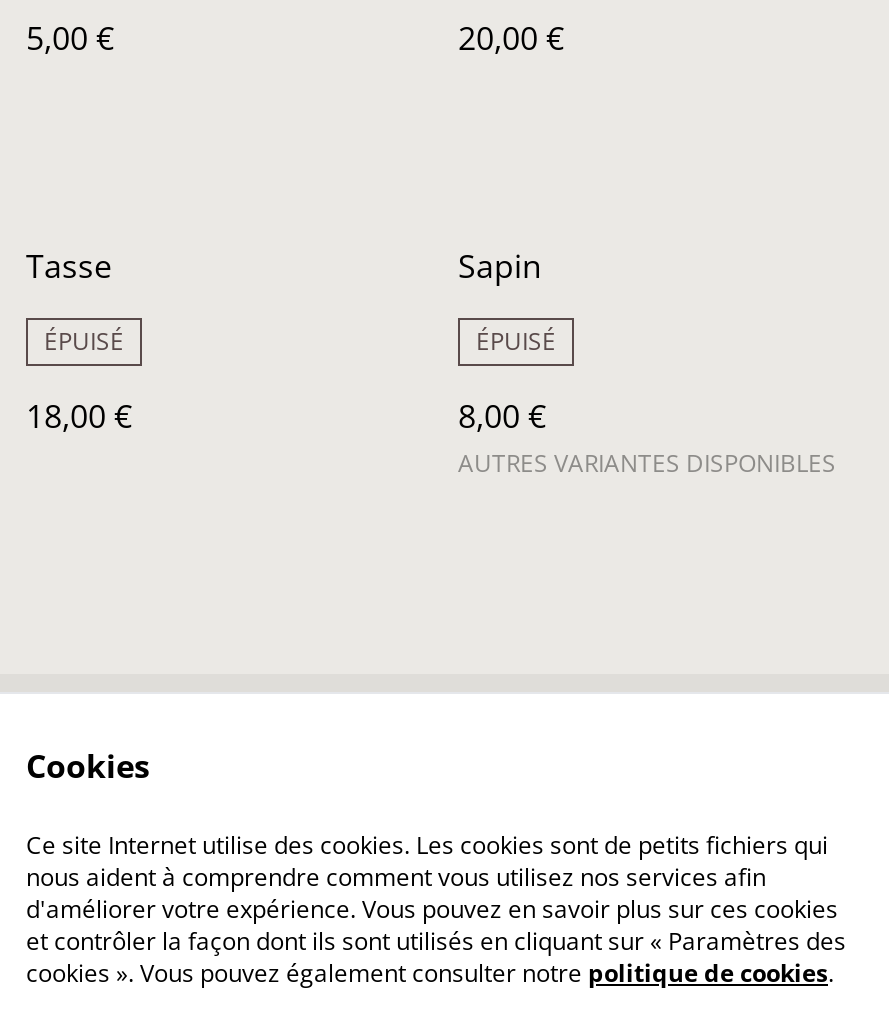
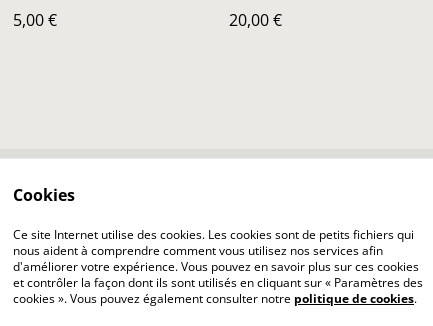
[26,244,132,438] Tasse | ÉPUISÉ | 18,00 € -> none
[458,244,836,480] Sapin | ÉPUISÉ | 8,00 € | AUTRES VARIANTES DISPONIBLES -> none

